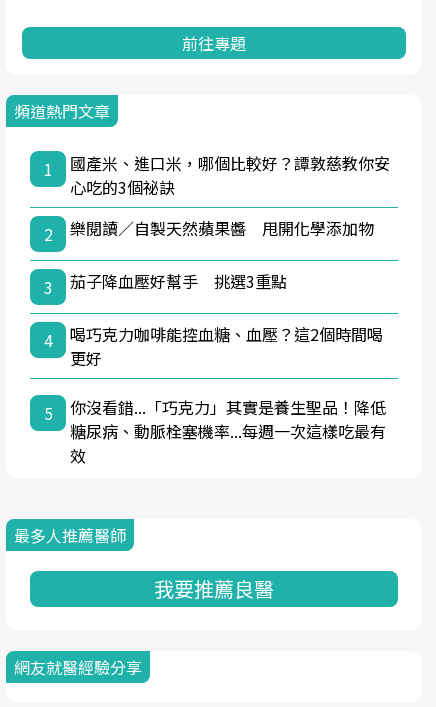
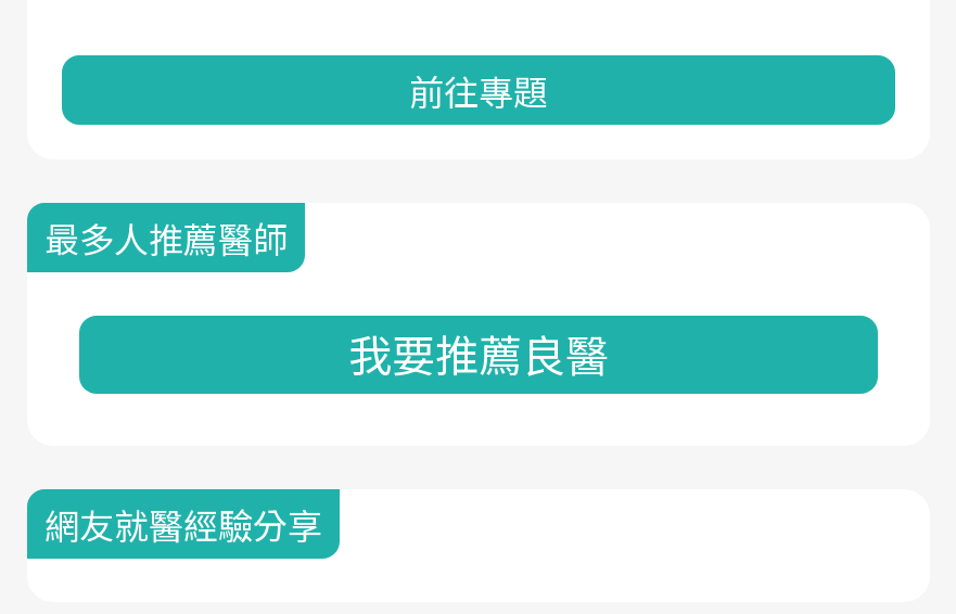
[14,98,390,466] 頻道熱門文章 | 1 | 國產米、進口米，哪個比較好？譚敦慈教你安 | 心吃的3個祕訣 | 2 | 樂閱讀／自製天然蘋果醬 甩開化學添加物 | 3 | 茄子降血壓好幫手 挑選3重點 | 4 | 喝巧克力咖啡能控血糖、血壓？這2個時間喝 | 更好 | 5 | 你沒看錯...「巧克力」其實是養生聖品！降低 | 糖尿病、動脈栓塞機率...每週一次這樣吃最有 | 效 -> none

